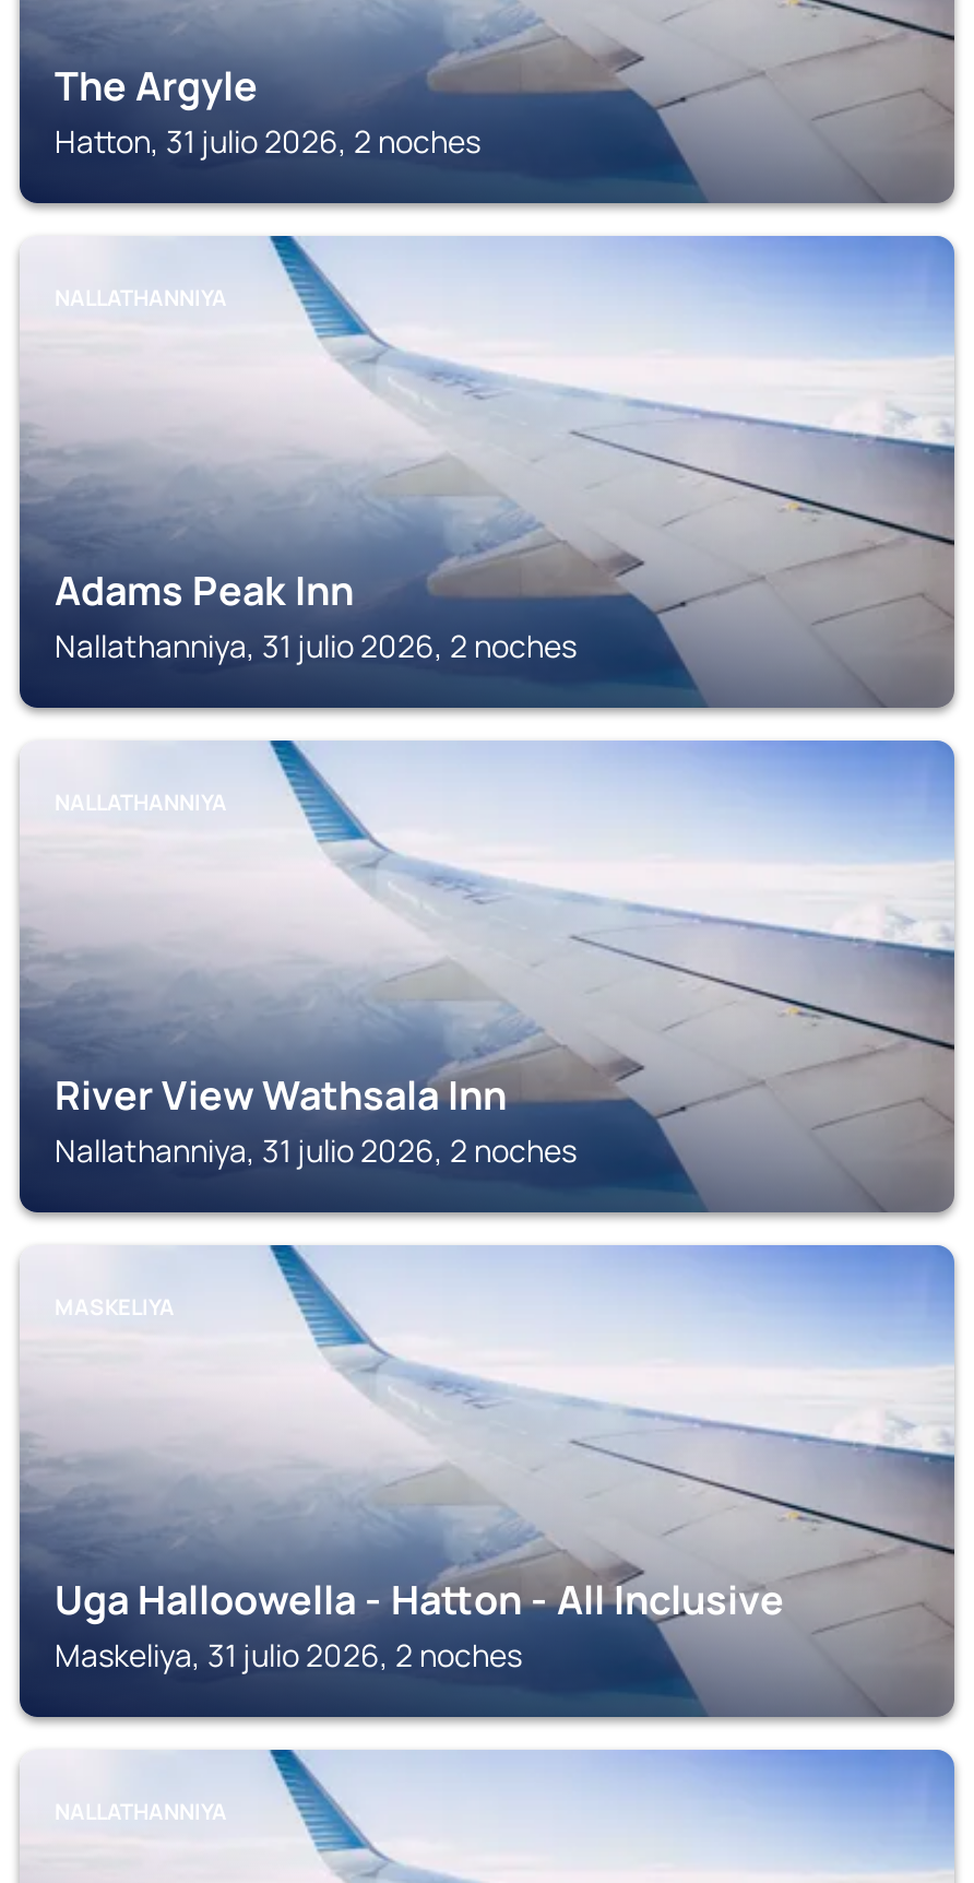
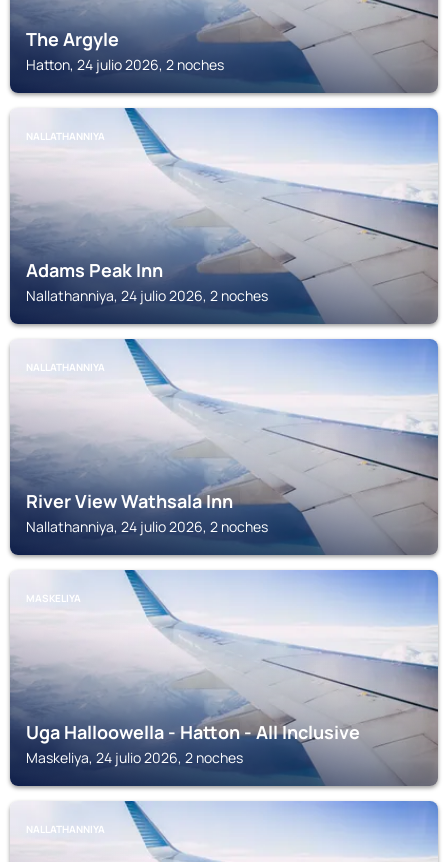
[55,120,480,162] Hatton, 31 julio 2026, 2 noches -> [26,55,224,74] Hatton, 24 julio 2026, 2 noches
[55,625,577,666] Nallathanniya, 31 julio 2026, 2 noches -> [26,286,268,305] Nallathanniya, 24 julio 2026, 2 noches
[55,1129,577,1171] Nallathanniya, 31 julio 2026, 2 noches -> [26,517,268,536] Nallathanniya, 24 julio 2026, 2 noches
[55,1634,522,1675] Maskeliya, 31 julio 2026, 2 noches -> [26,748,243,767] Maskeliya, 24 julio 2026, 2 noches

